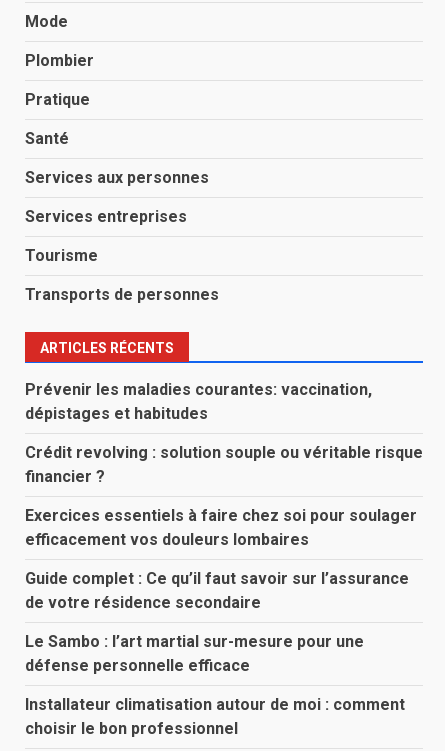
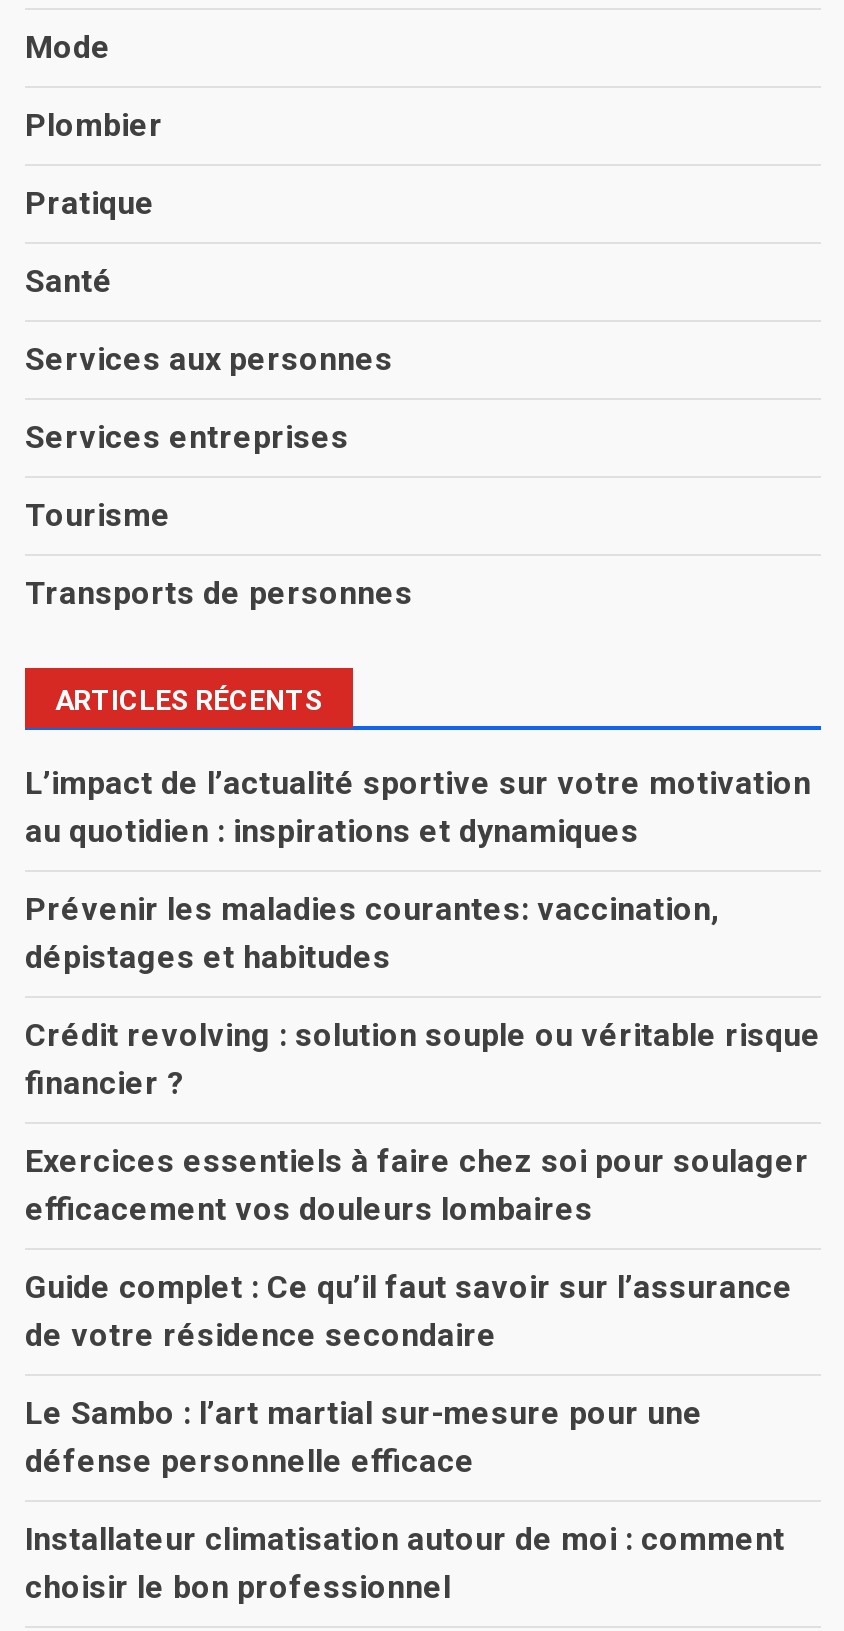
none -> [25,763,811,849] L’impact de l’actualité sportive sur votre motivation | au quotidien : inspirations et dynamiques

